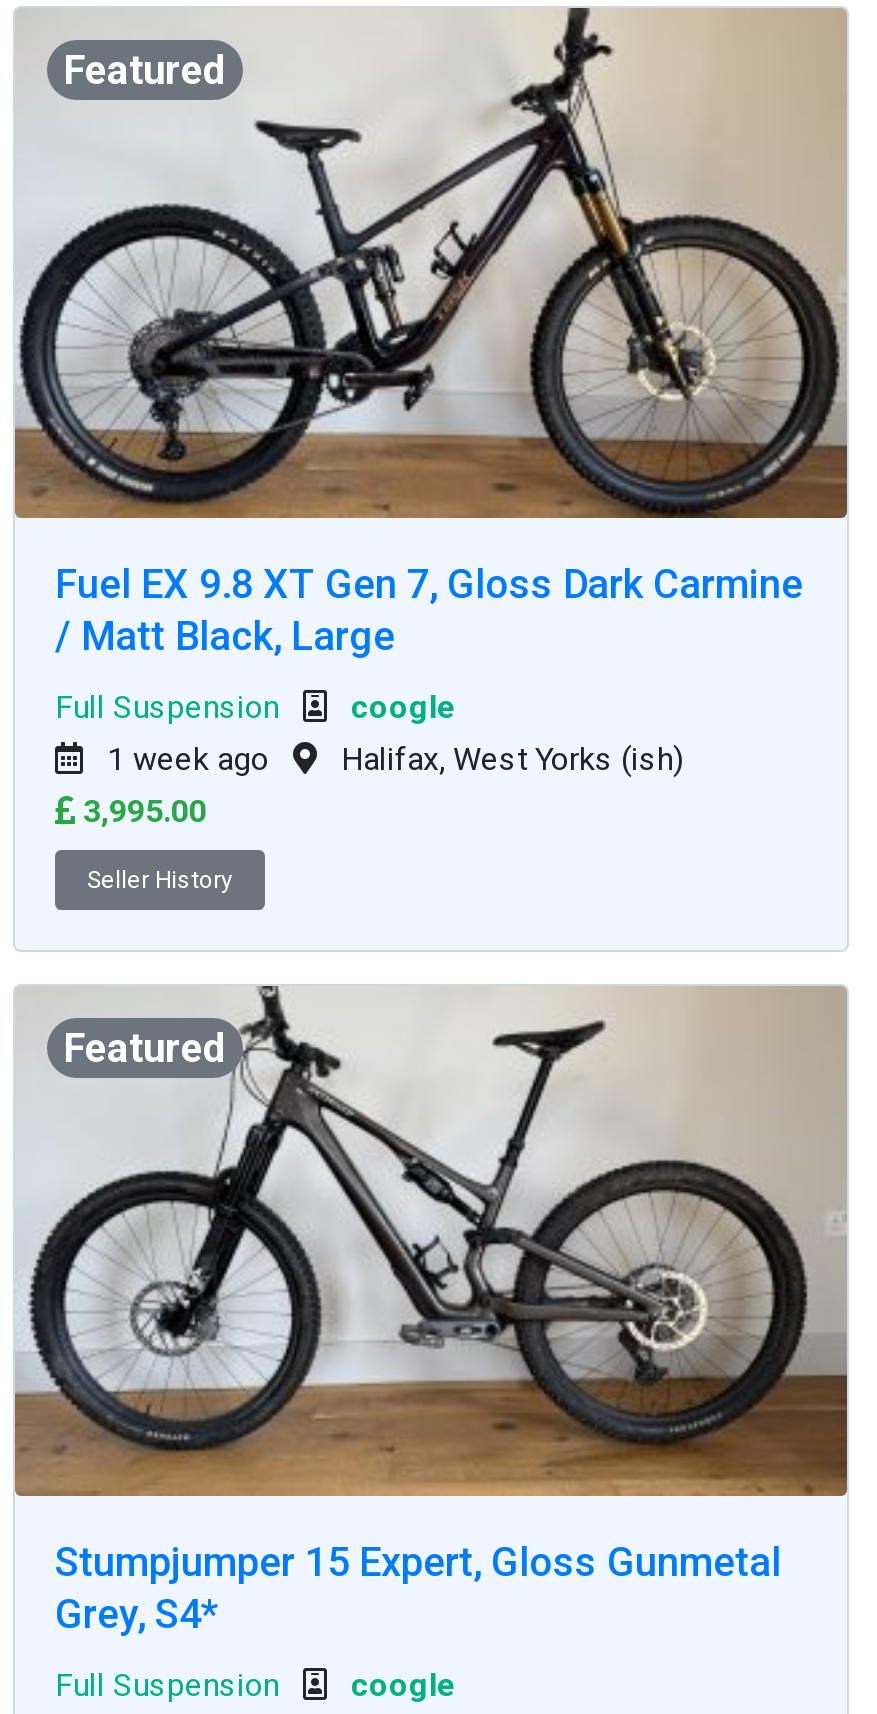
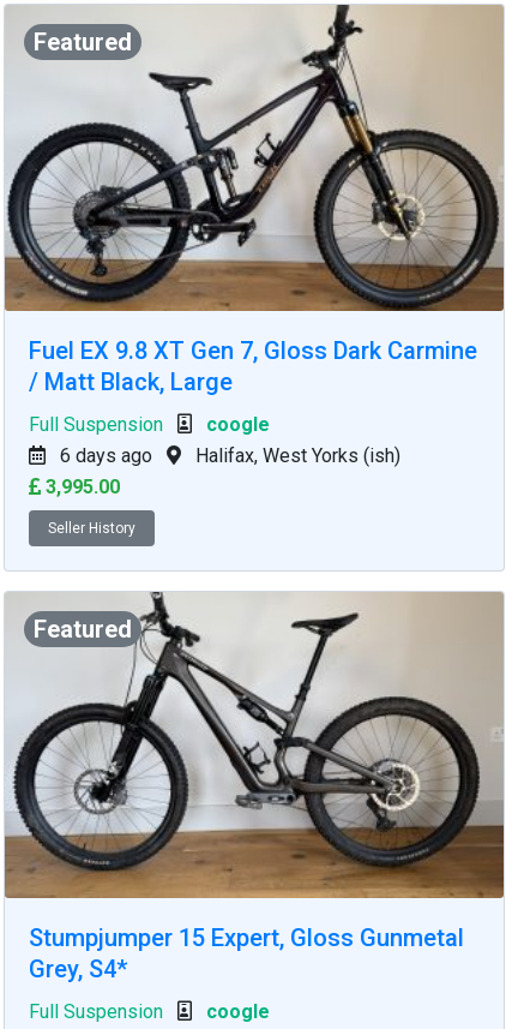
[99,740,683,778] 1 week ago Halifax, West Yorks (ish) -> [55,444,400,467] 6 days ago Halifax, West Yorks (ish)

